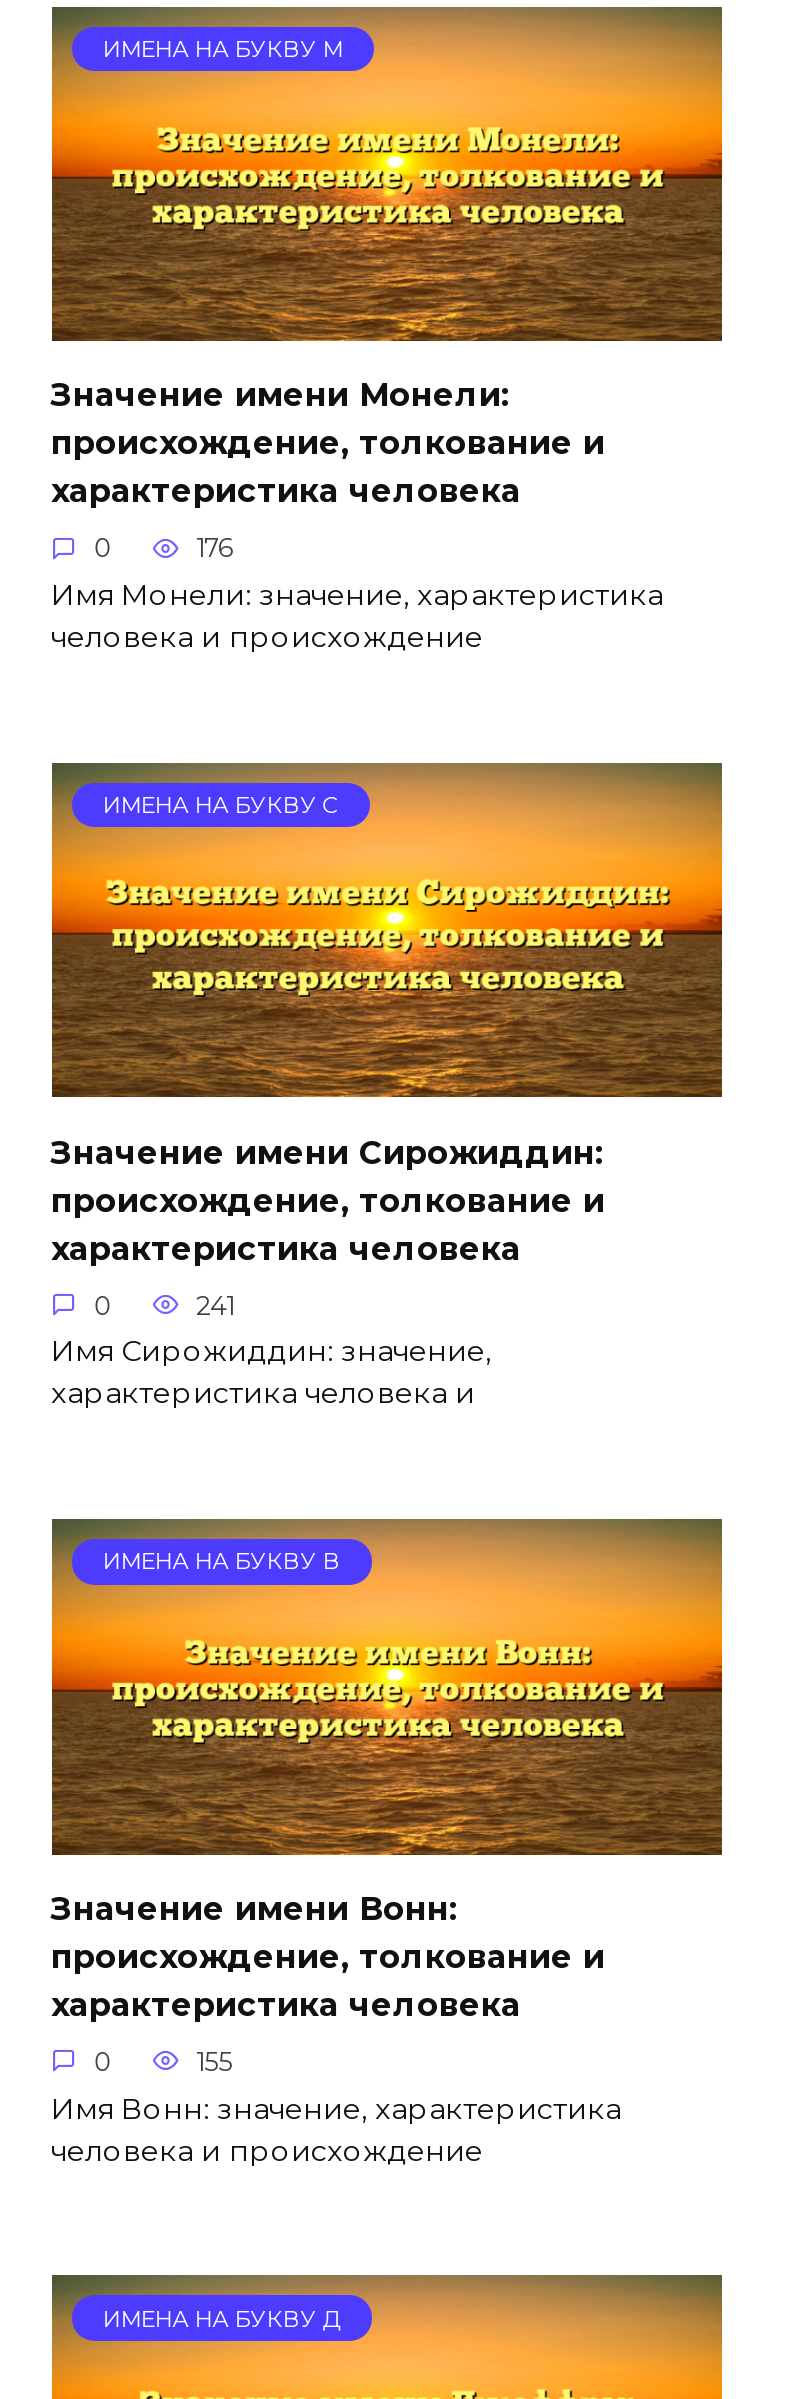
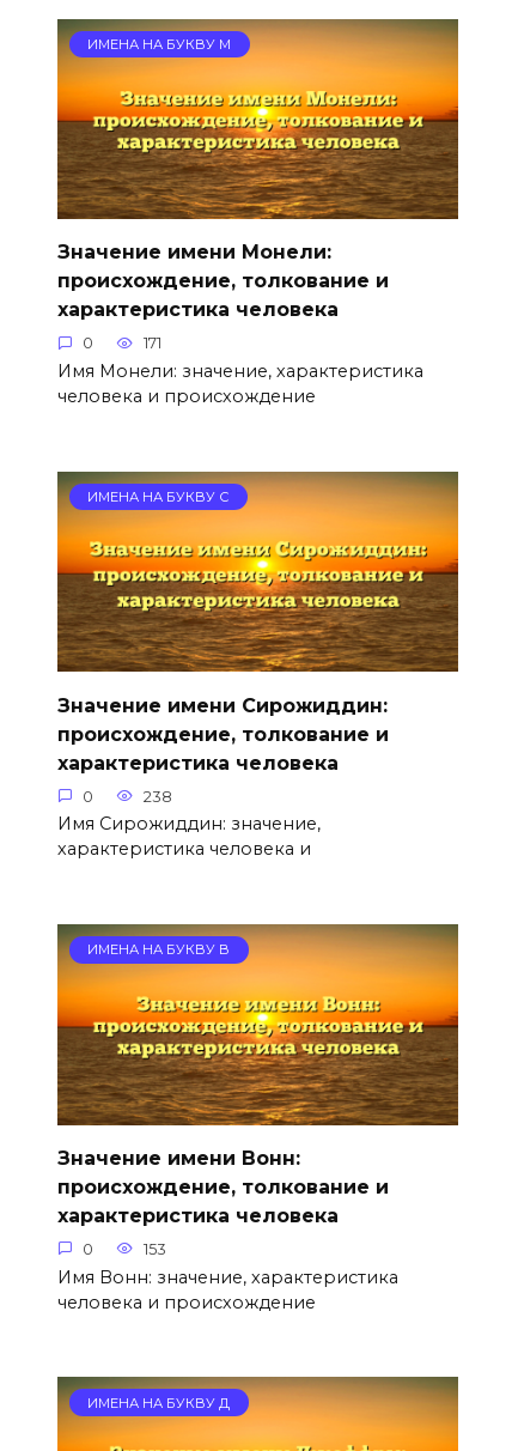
[196,534,234,564] 176 -> [144,334,161,352] 171
[196,1290,234,1320] 241 -> [144,787,172,805] 238
[196,2047,232,2077] 155 -> [144,1240,166,1258] 153

